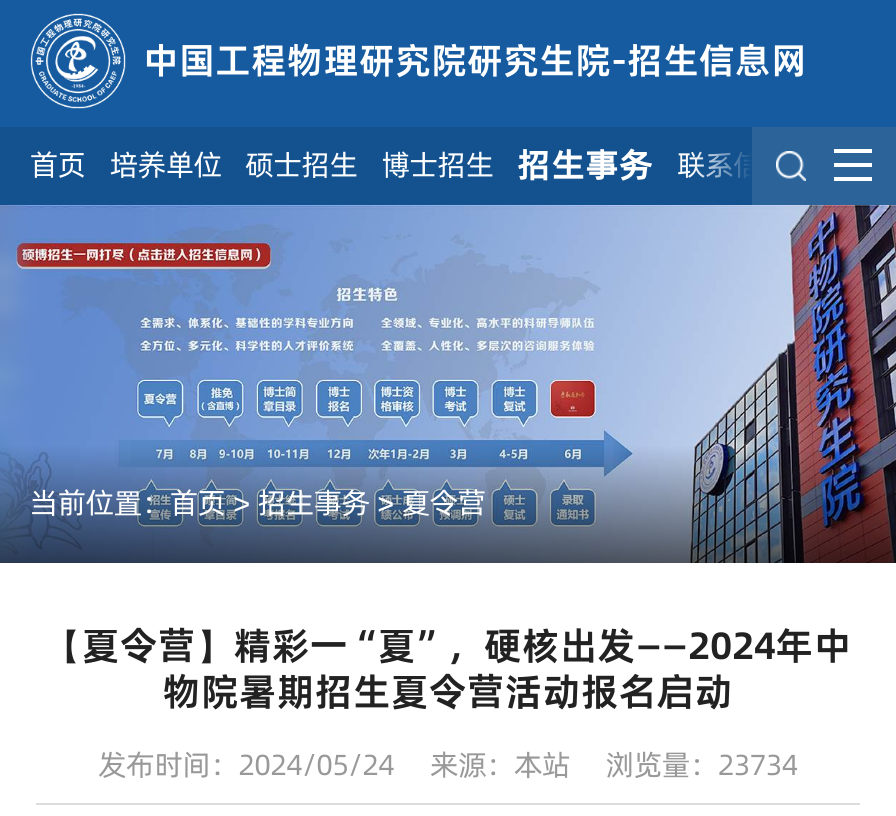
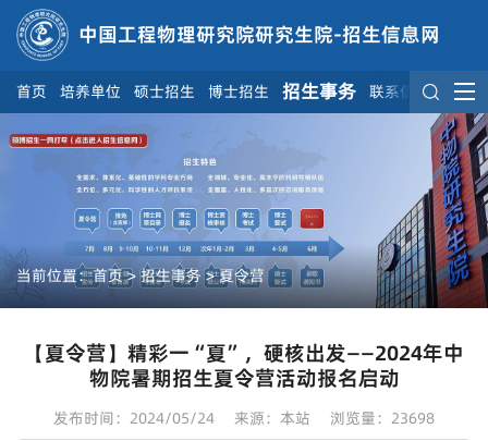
[98,745,798,785] 发布时间：2024/05/24 来源：本站 浏览量：23734 -> [53,407,435,429] 发布时间：2024/05/24 来源：本站 浏览量：23698

